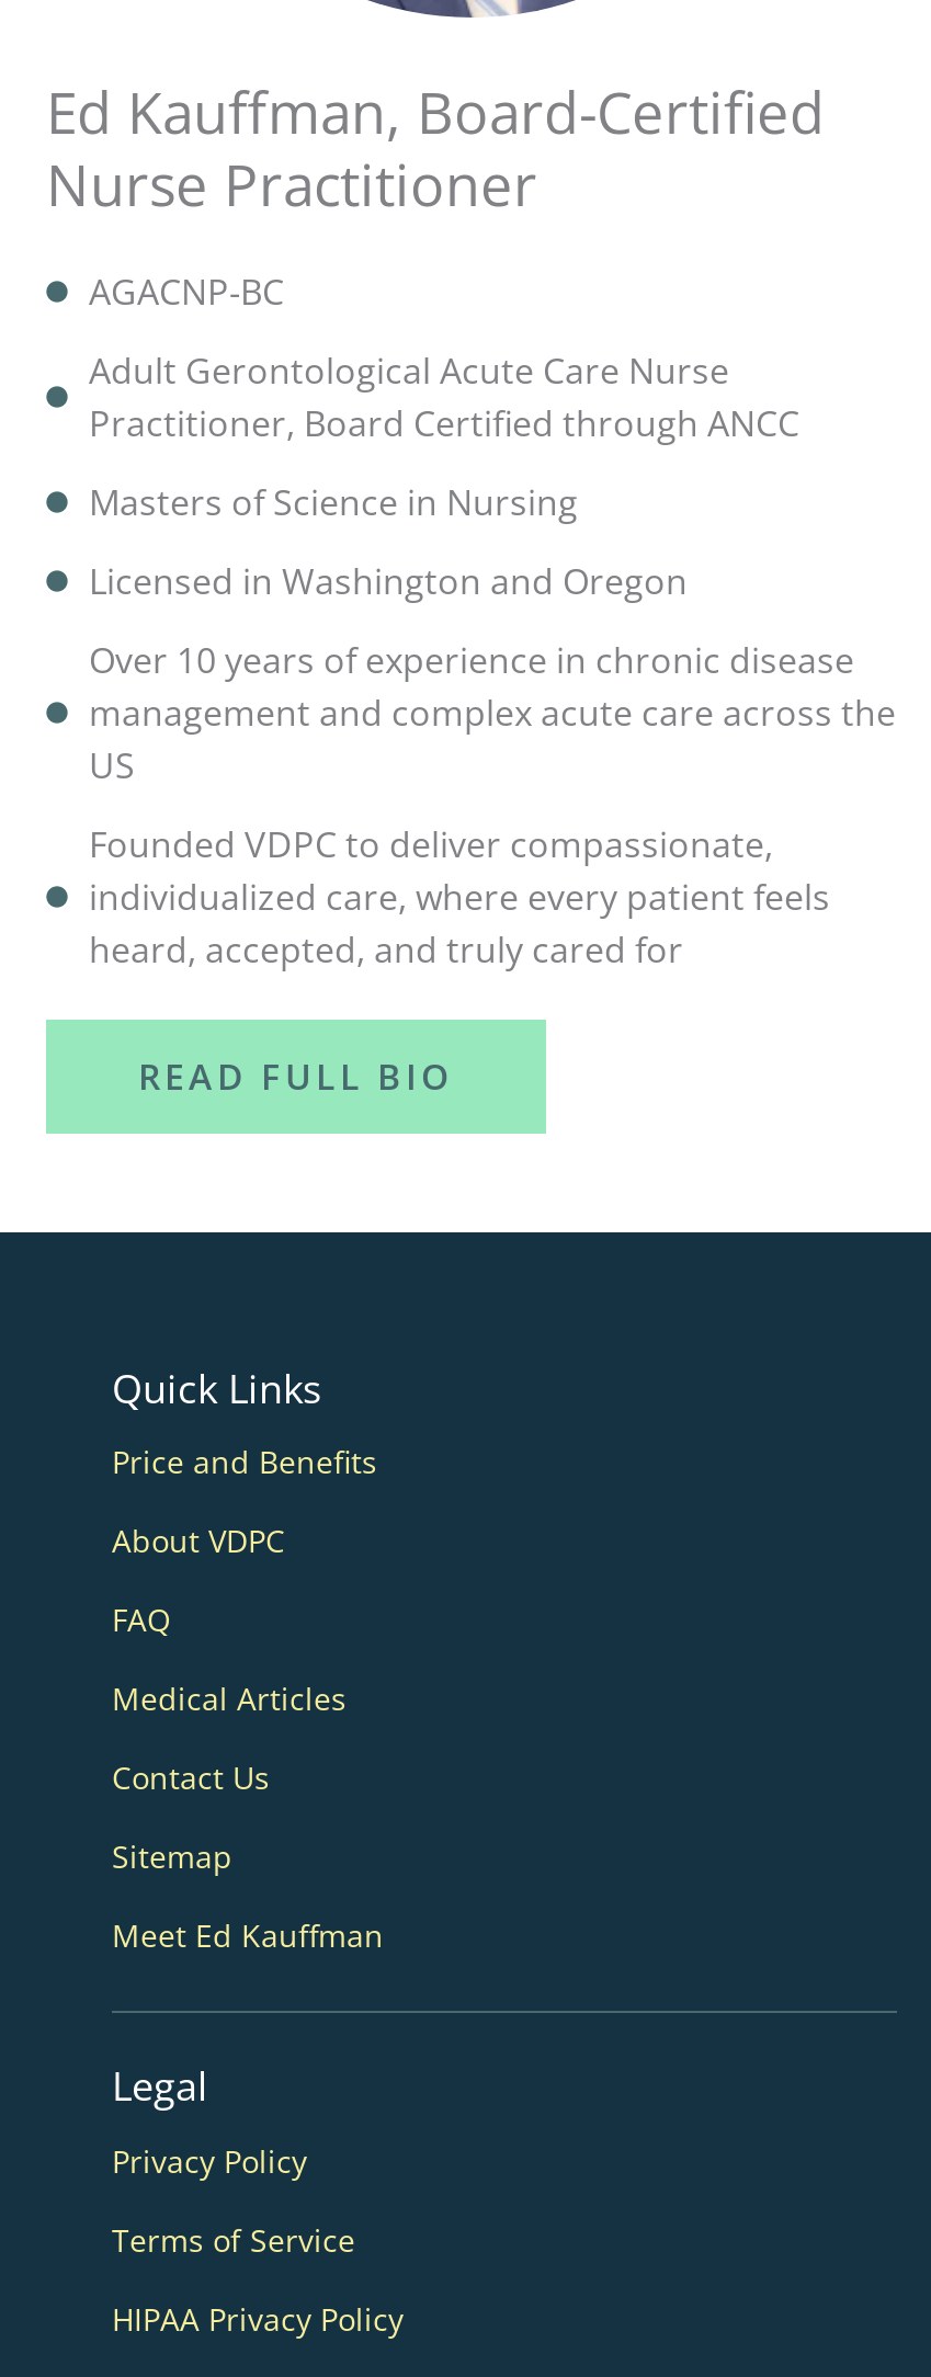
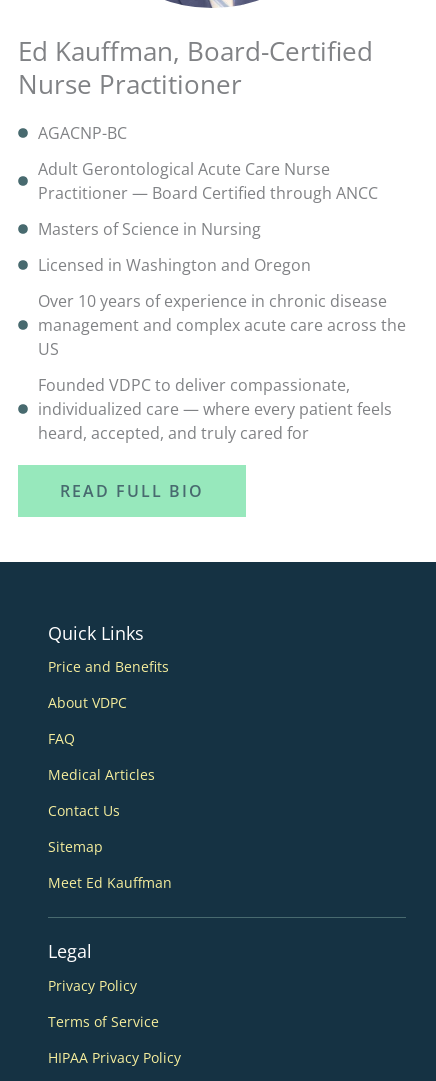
[89,399,799,447] Practitioner, Board Certified through ANCC -> [37,182,377,204] Practitioner — Board Certified through ANCC
[89,873,830,921] individualized care, where every patient feels -> [37,398,391,420] individualized care — where every patient feels

